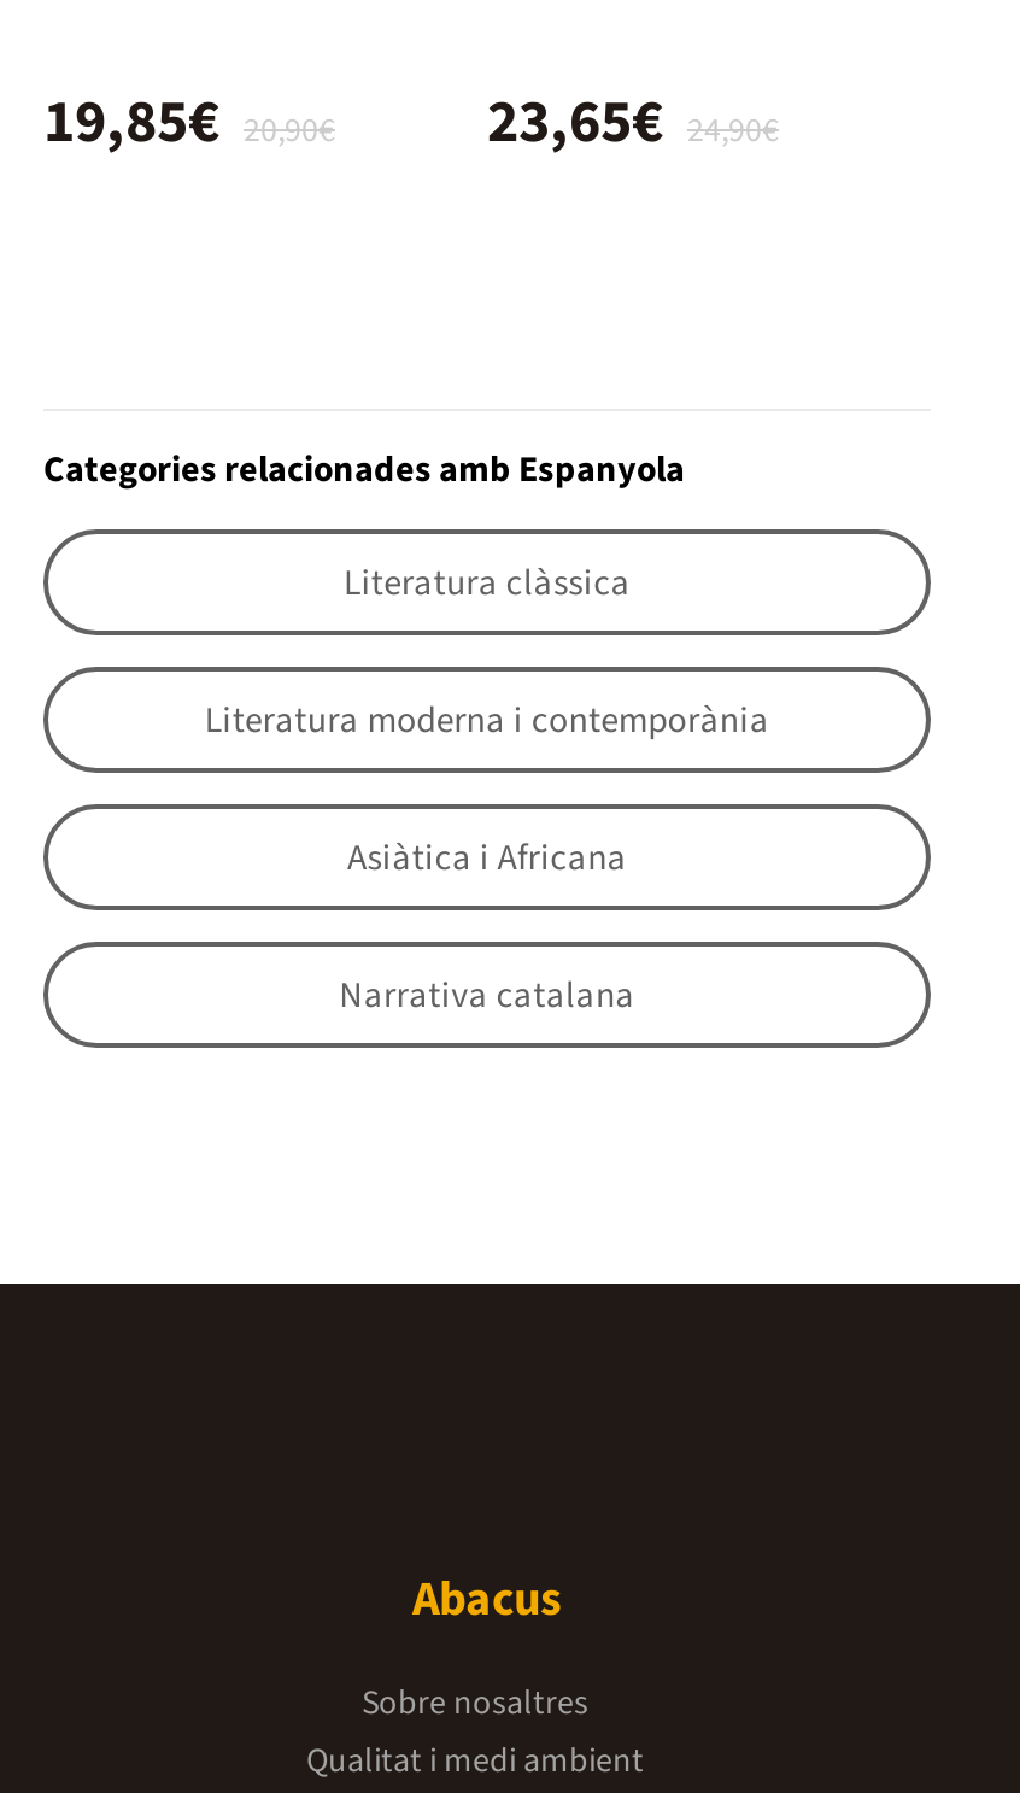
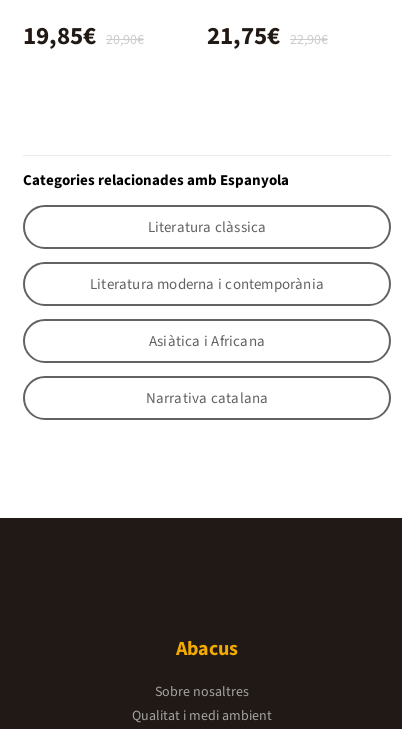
[487,79,663,166] 23,65€ -> [207,18,280,54] 21,75€
[687,108,779,156] 24,90€ -> [290,30,328,50] 22,90€

